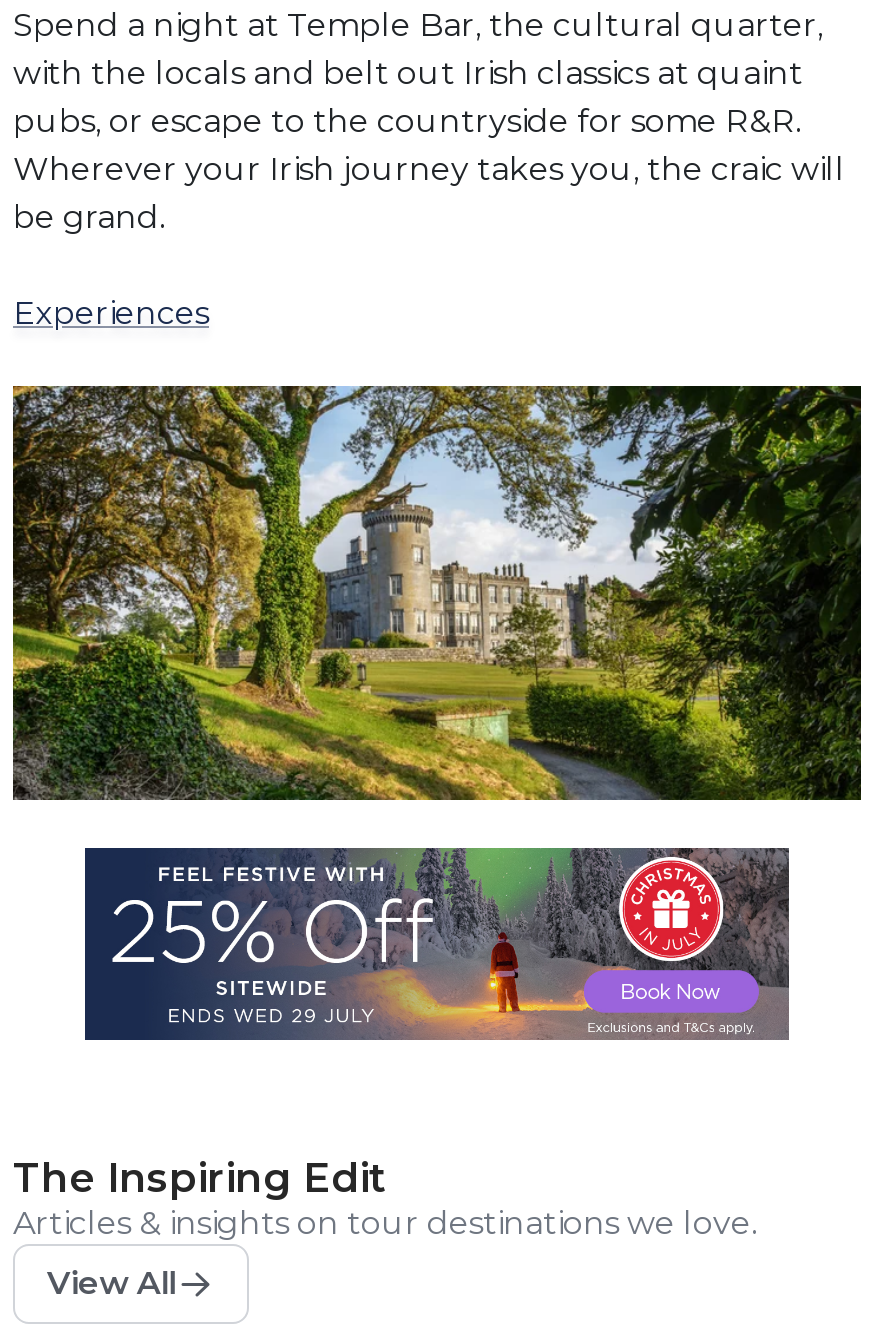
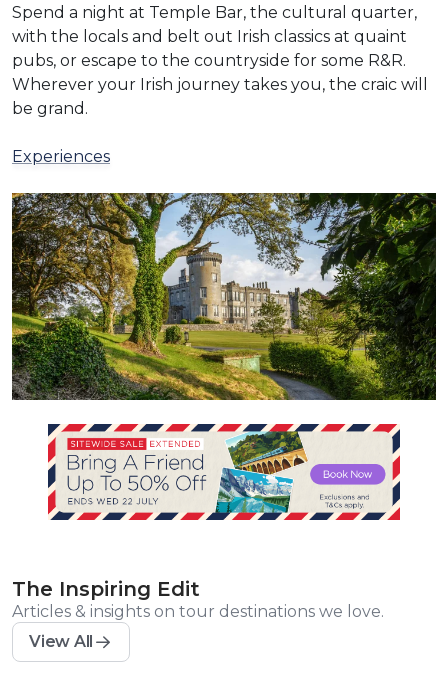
[83,846,791,1042] [image] -> [47,423,401,521] [image]

